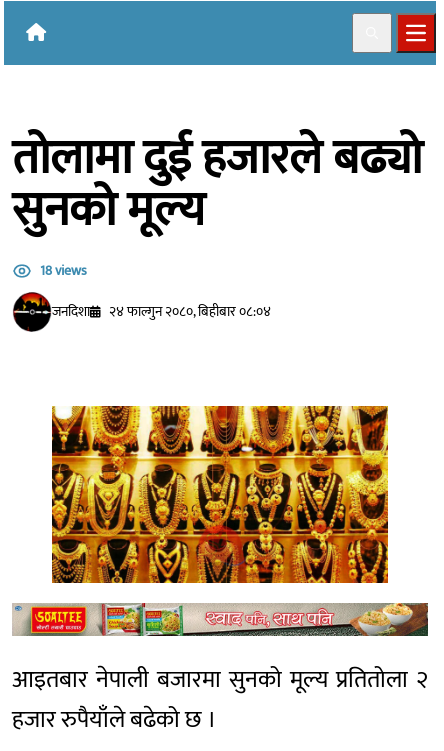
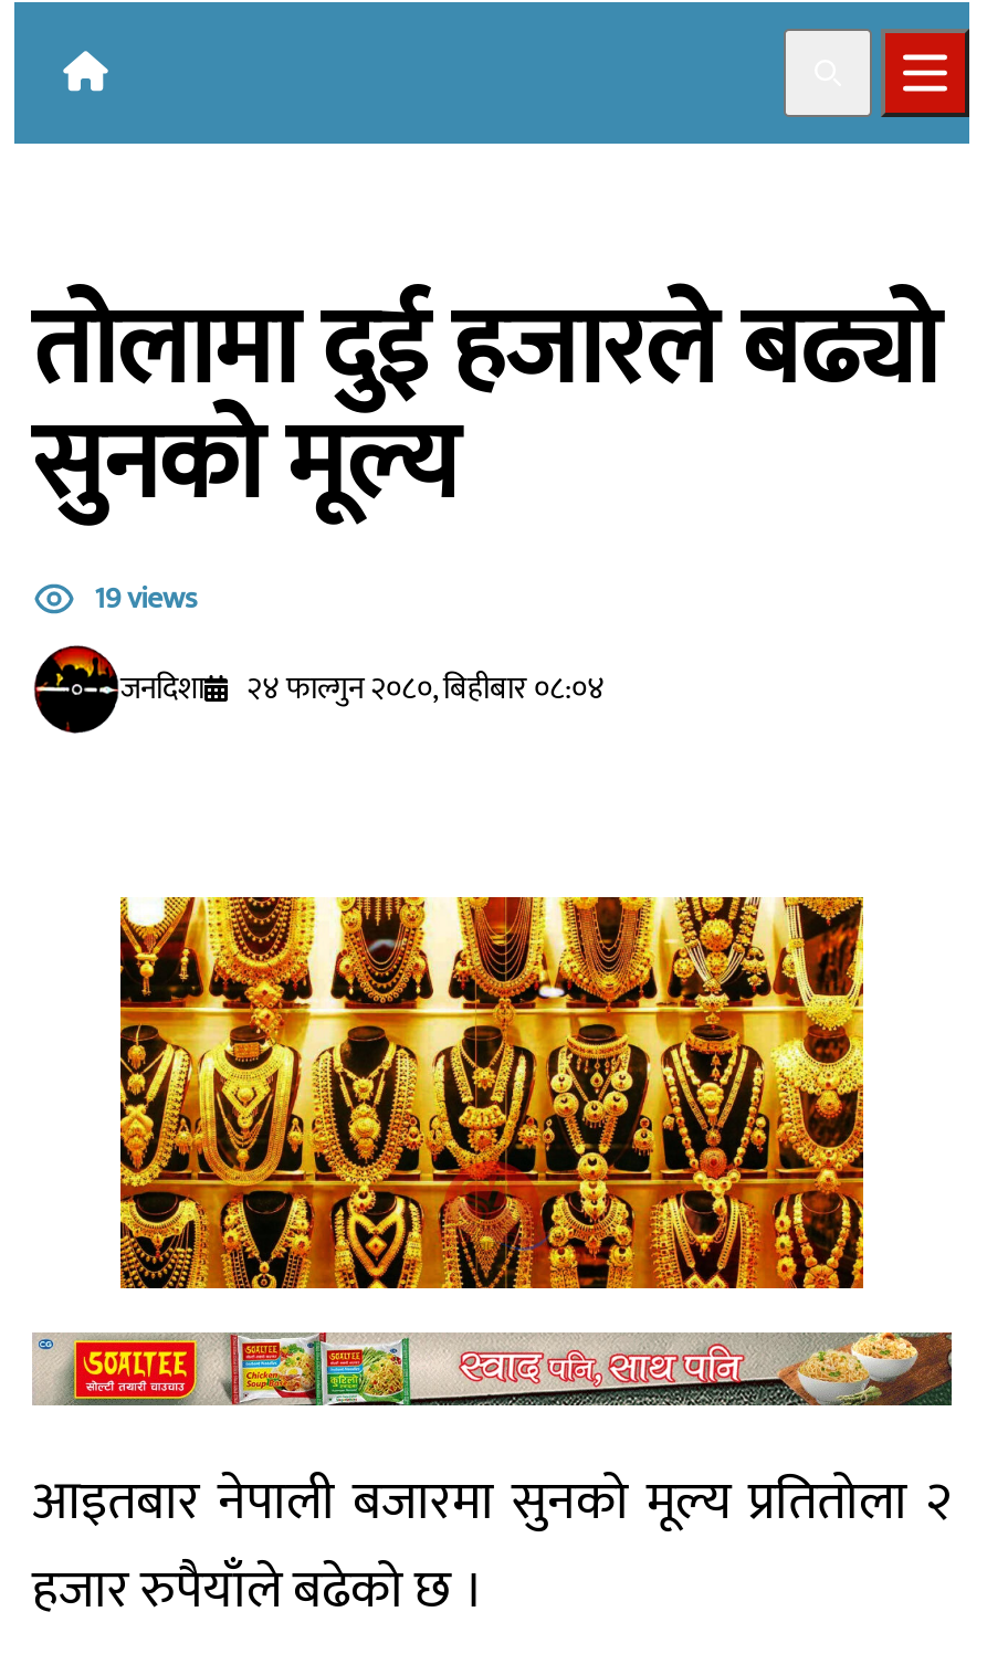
[40,259,87,282] 18 views -> [94,573,198,624] 19 views

